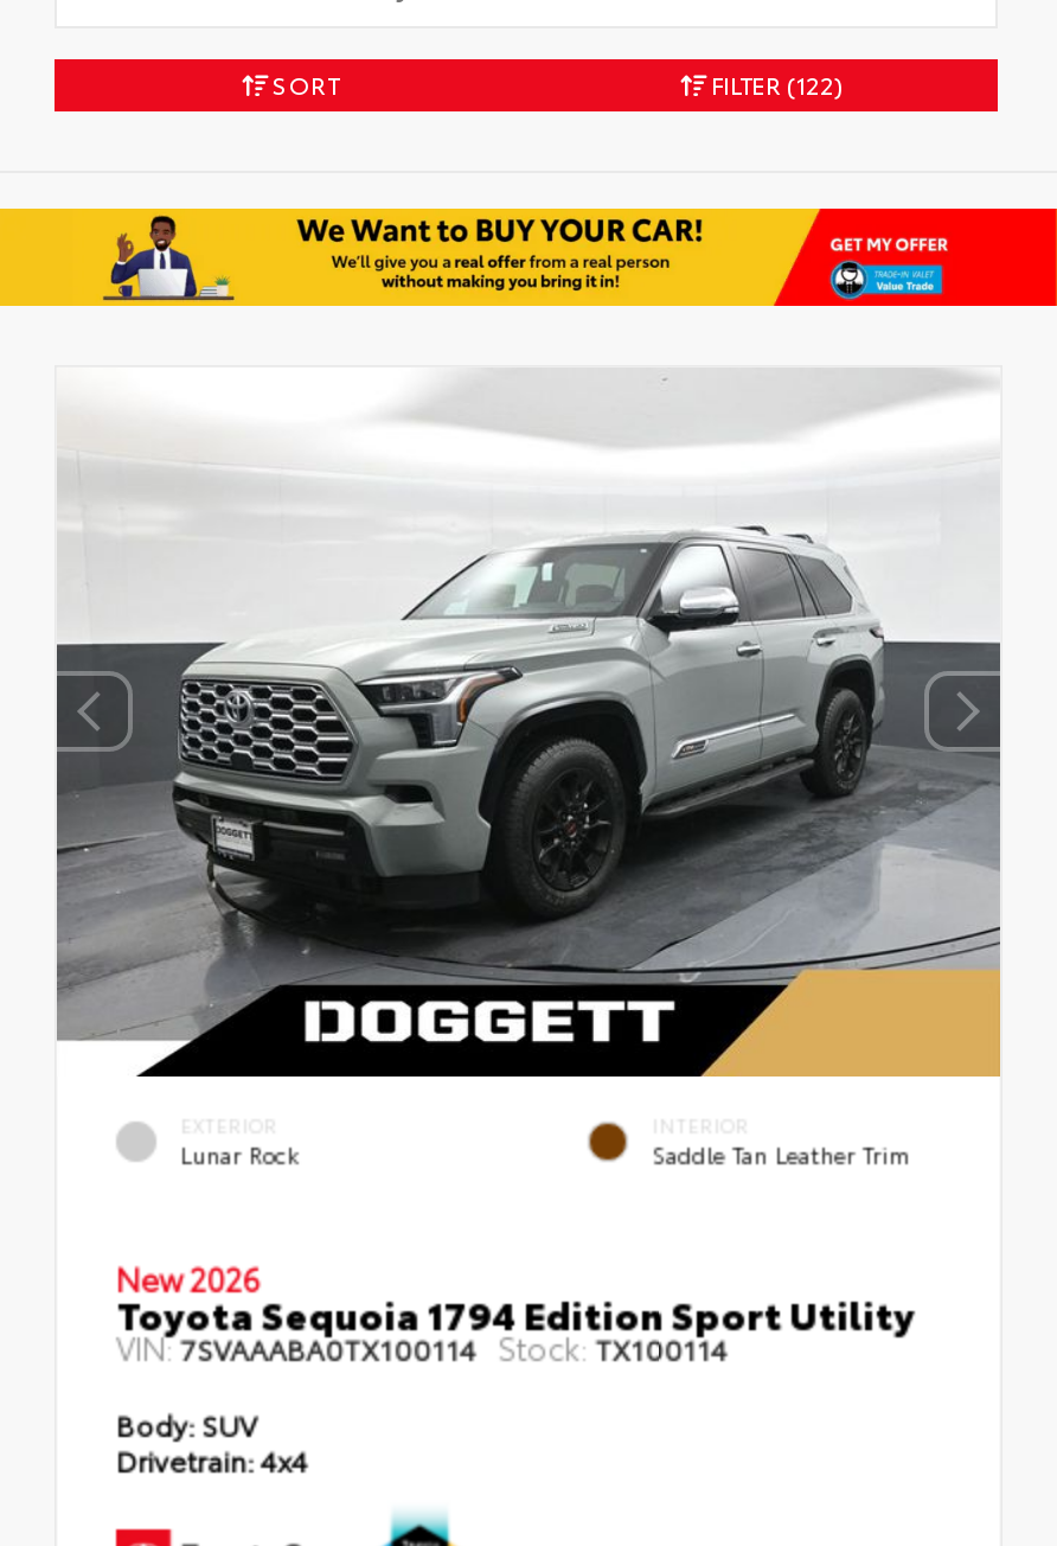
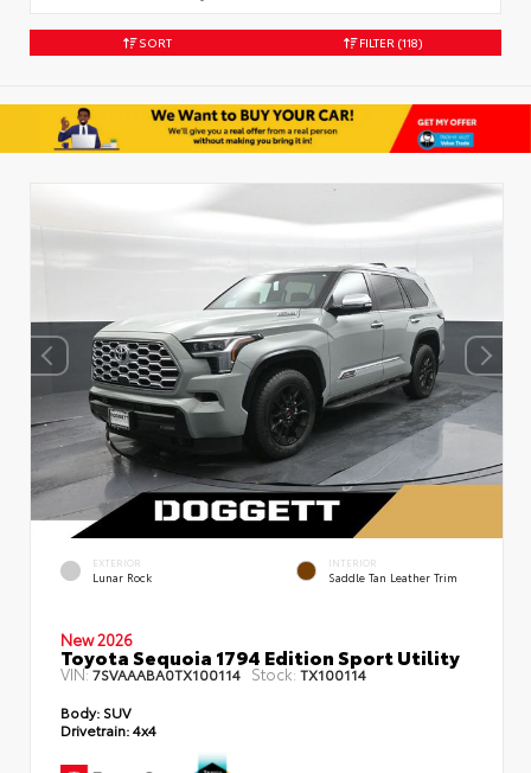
[706,66,844,101] FILTER (122) -> [357,33,423,51] FILTER (118)

